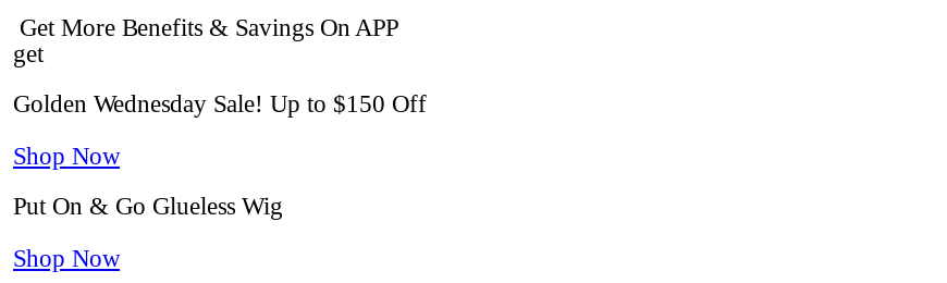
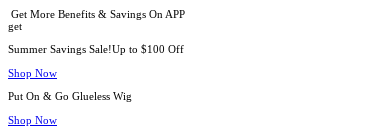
[13,91,427,118] Golden Wednesday Sale! Up to $150 Off -> [8,43,184,55] Summer Savings Sale!Up to $100 Off

